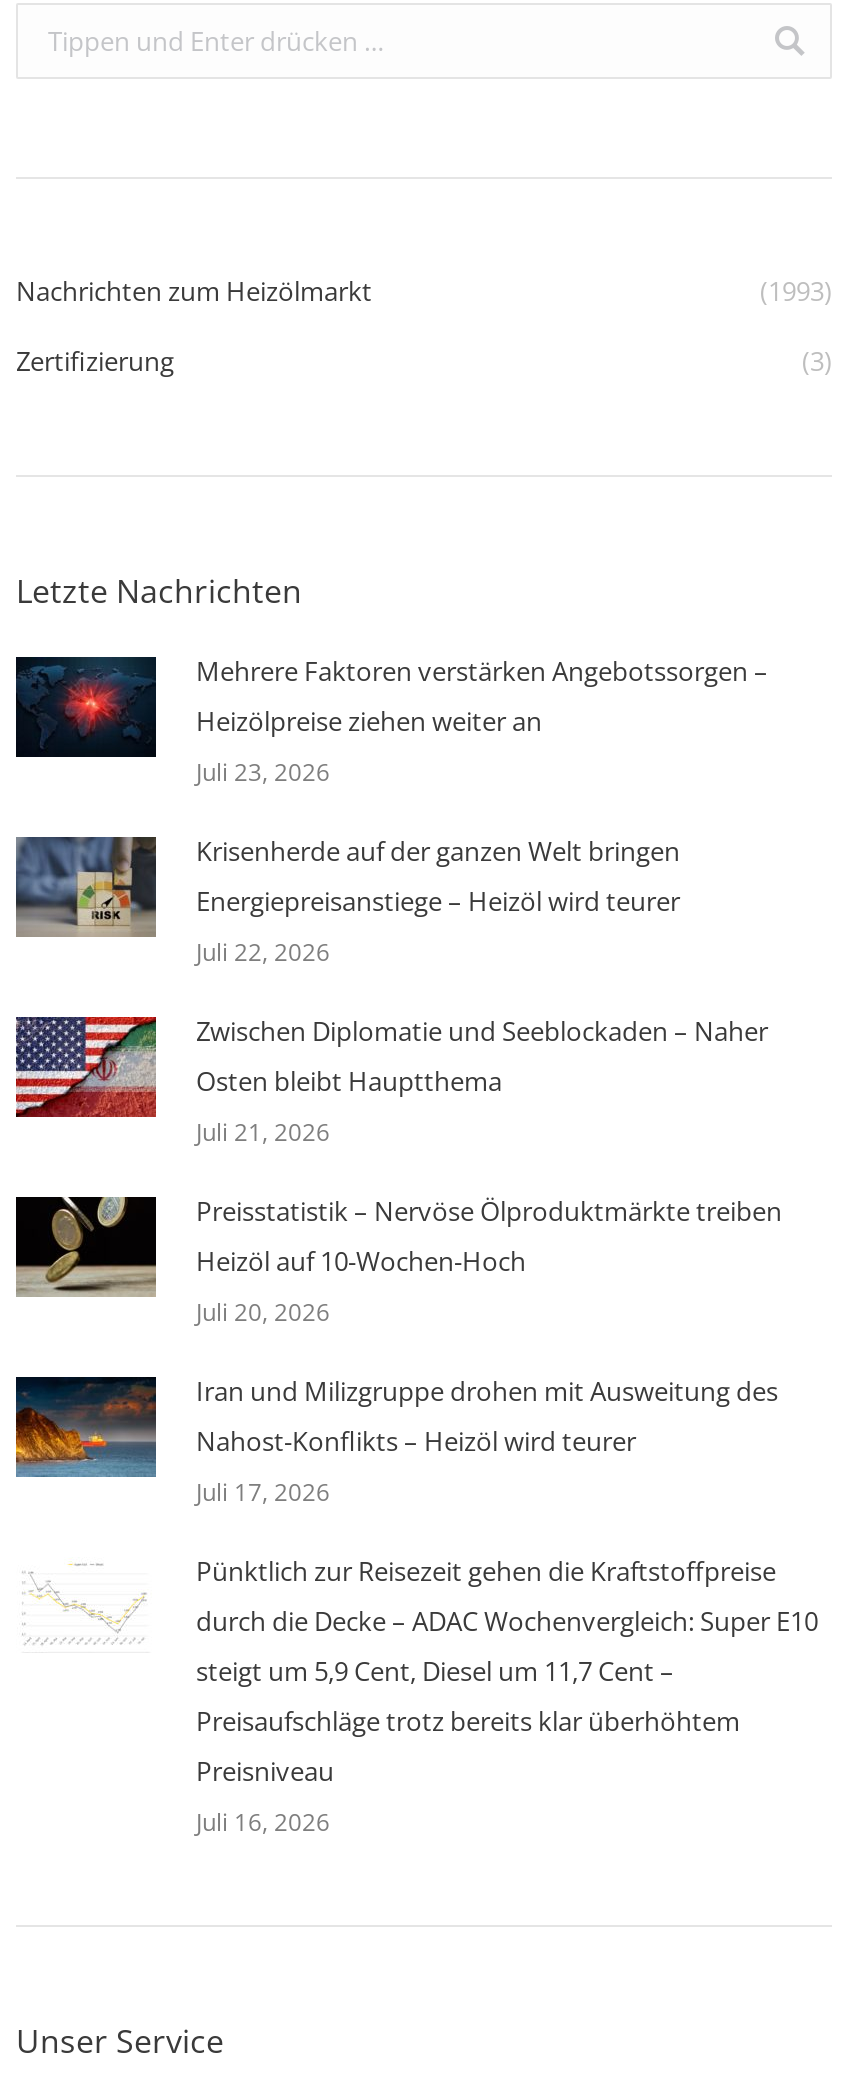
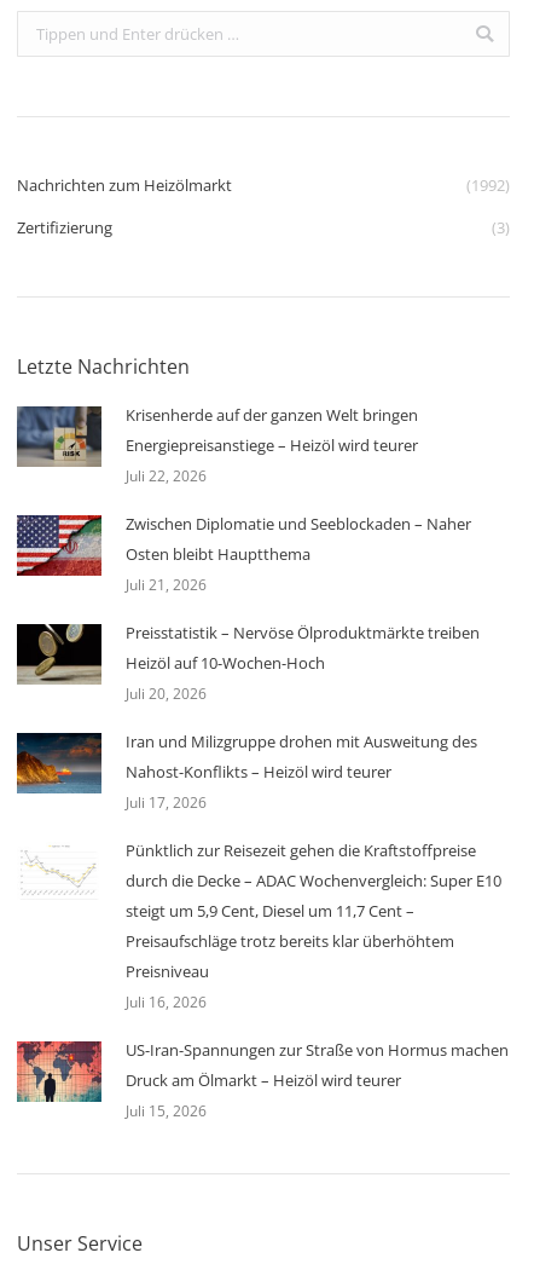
[760,273,832,309] (1993) -> [466,174,510,196] (1992)
[14,653,768,789] [image] | Mehrere Faktoren verstärken Angebotssorgen – | Heizölpreise ziehen weiter an | Juli 23, 2026 -> none
moved [12,833,818,1839] -> [14,404,501,1012]: [image] | Krisenherde auf der ganzen Welt bringen | Energiepreisanstiege – Heizöl wird teurer | ... | Preisniveau | Juli 16, 2026
none -> [16,1039,509,1121] [image] | US-Iran-Spannungen zur Straße von Hormus machen | Druck am Ölmarkt – Heizöl wird teurer | Juli 15, 2026

